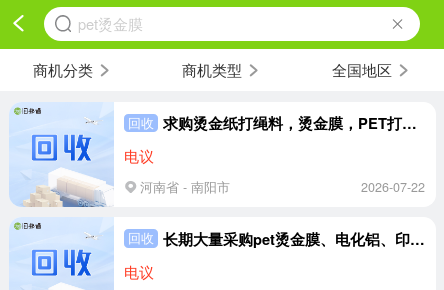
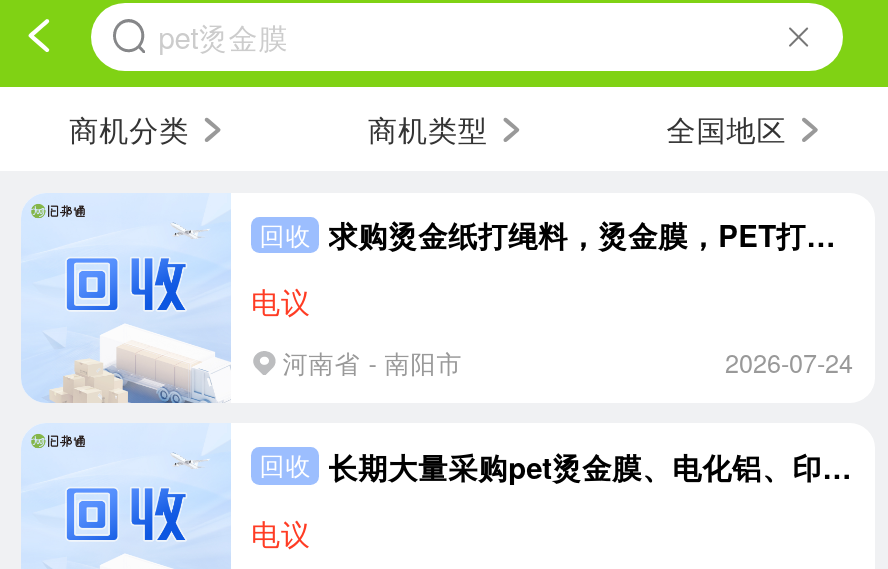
[361,178,425,196] 2026-07-22 -> [725,345,853,381] 2026-07-24

